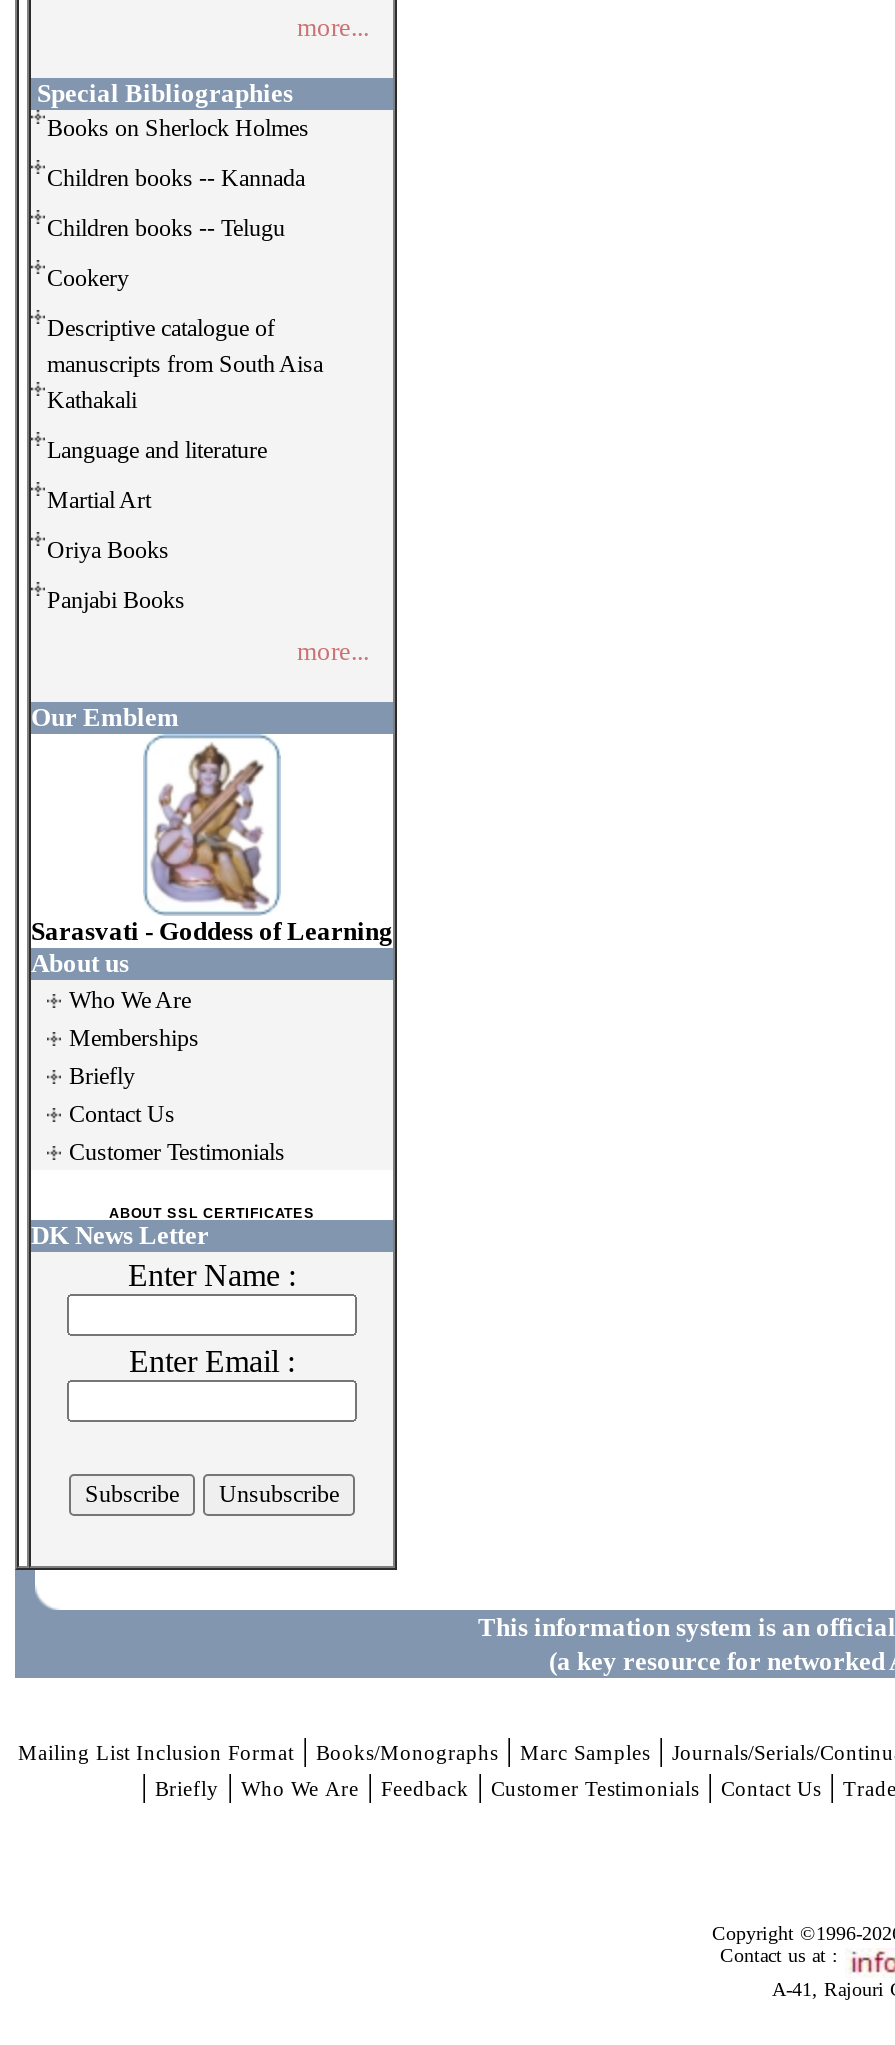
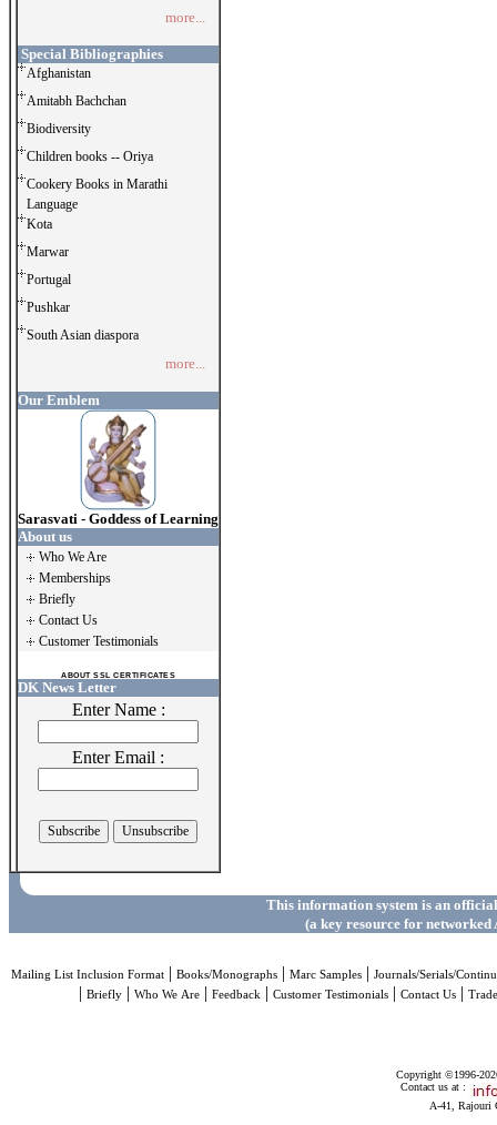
[47,114,309,142] Books on Sherlock Holmes -> [27,65,91,81] Afghanistan
[47,164,305,192] Children books -- Kannada -> [27,93,126,109] Amitabh Bachchan
[47,214,285,242] Children books -- Telugu -> [27,121,91,136] Biodiversity
[47,264,129,292] Cookery -> [27,149,153,164] Children books -- Oriya
[47,314,323,414] Descriptive catalogue of | manuscripts from South Aisa | Kathakali -> [27,176,168,232] Cookery Books in Marathi | Language | Kota
[47,436,267,464] Language and literature -> [27,244,69,260] Marwar
[47,486,151,514] Martial Art -> [27,272,71,287] Portugal
[47,536,169,564] Oriya Books -> [27,300,70,315] Pushkar
[47,586,185,614] Panjabi Books -> [27,327,139,343] South Asian diaspora

